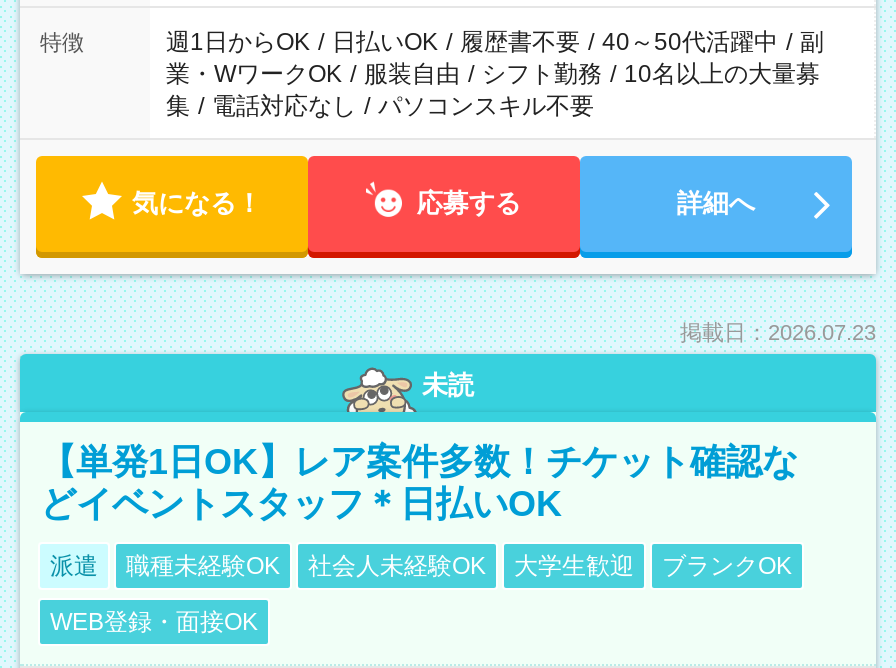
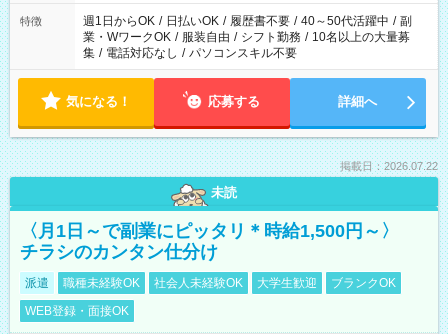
[680,320,876,344] 掲載日：2026.07.23 -> [340,160,438,172] 掲載日：2026.07.22
[40,442,798,524] 【単発1日OK】レア案件多数！チケット確認な | どイベントスタッフ＊日払いOK -> [20,221,399,262] 〈月1日～で副業にピッタリ＊時給1,500円～〉 | チラシのカンタン仕分け

